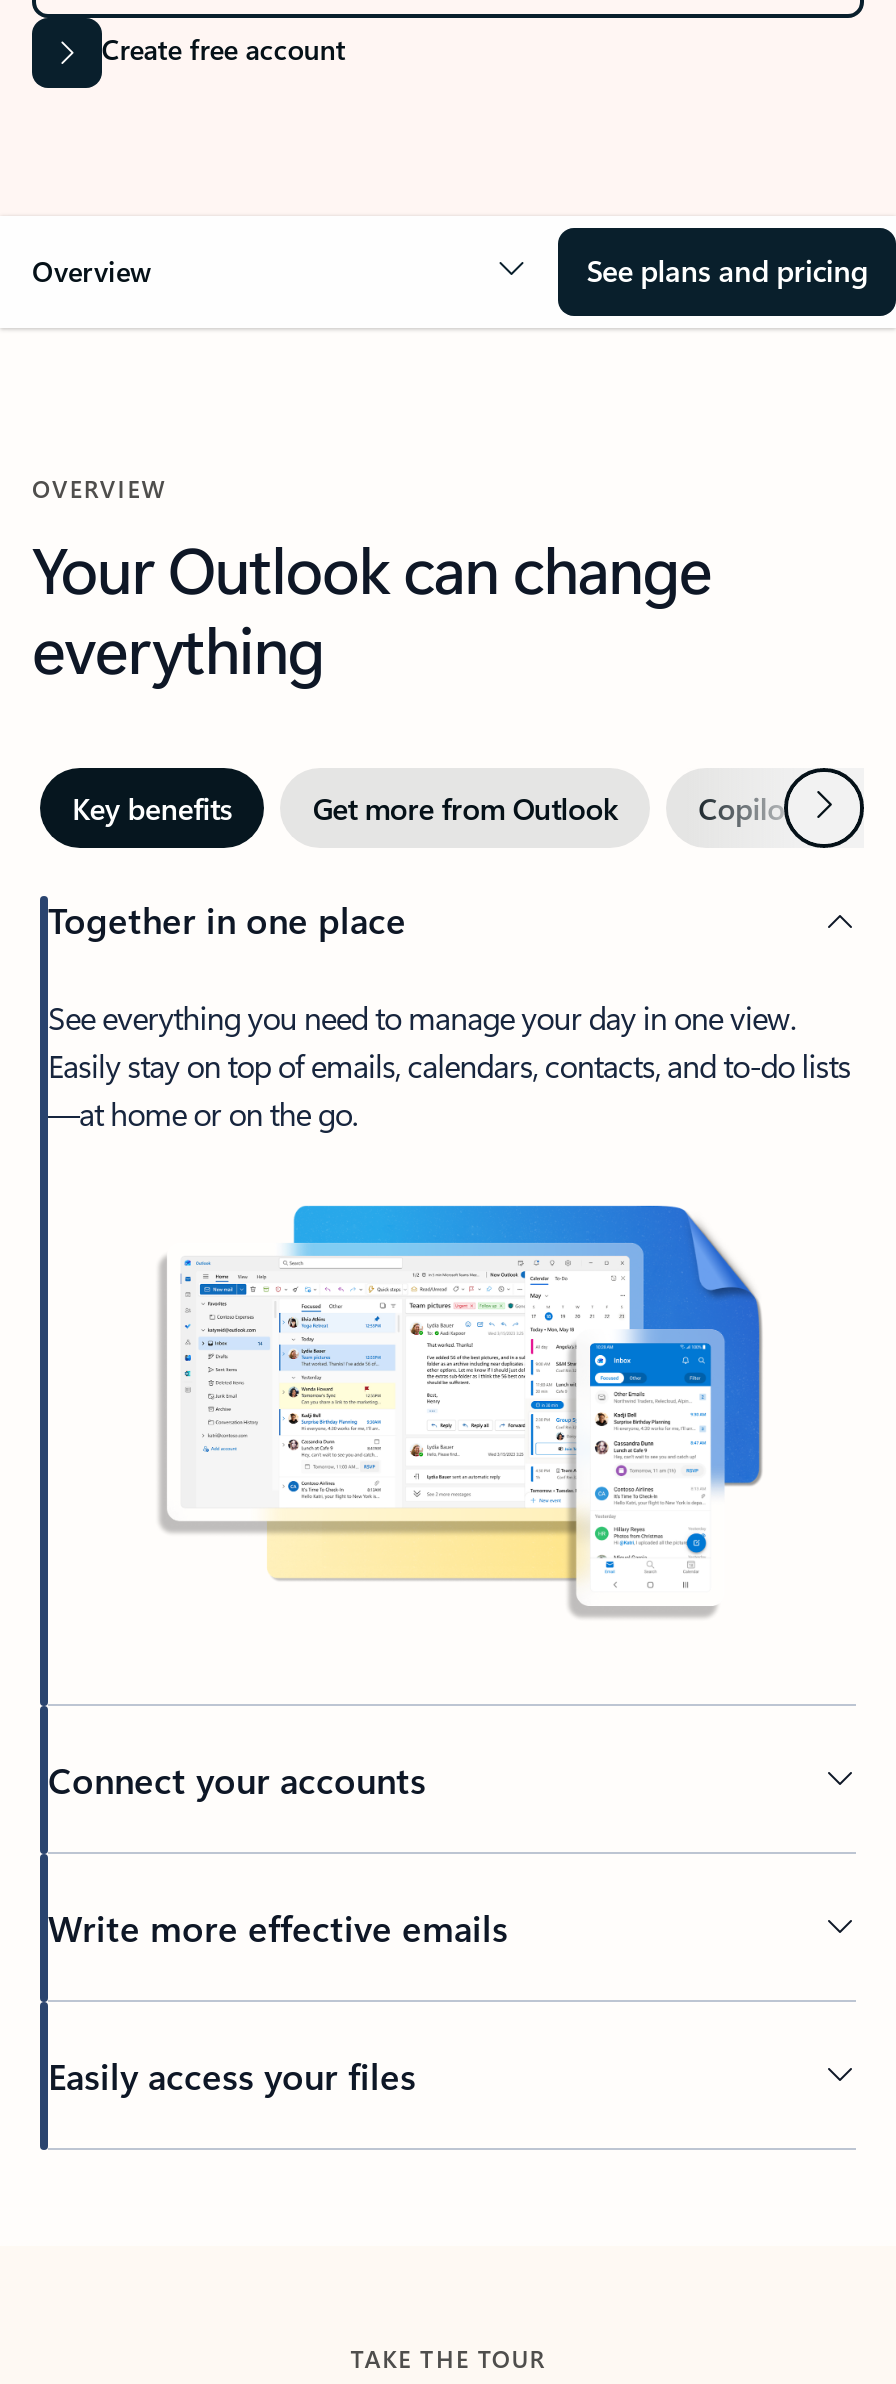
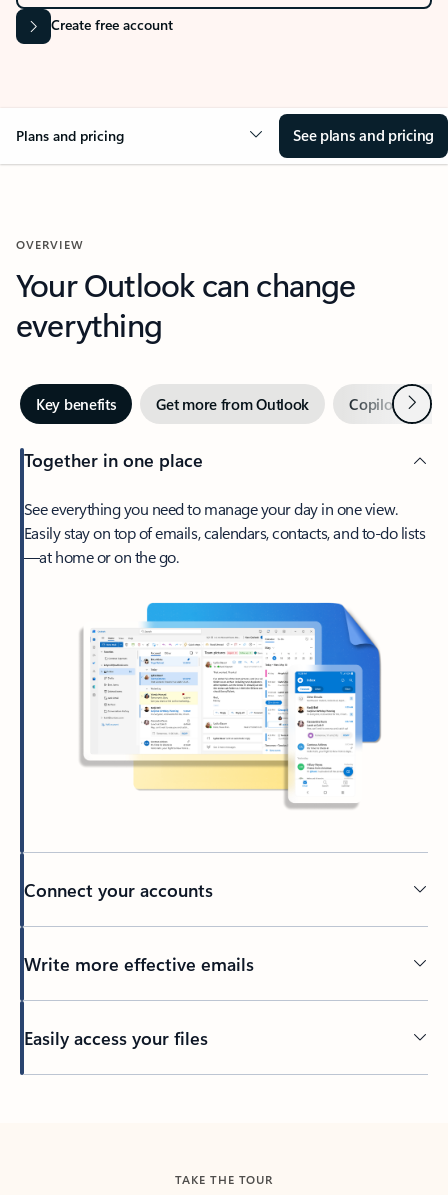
[32,252,152,290] Overview -> [16,126,124,145] Plans and pricing

